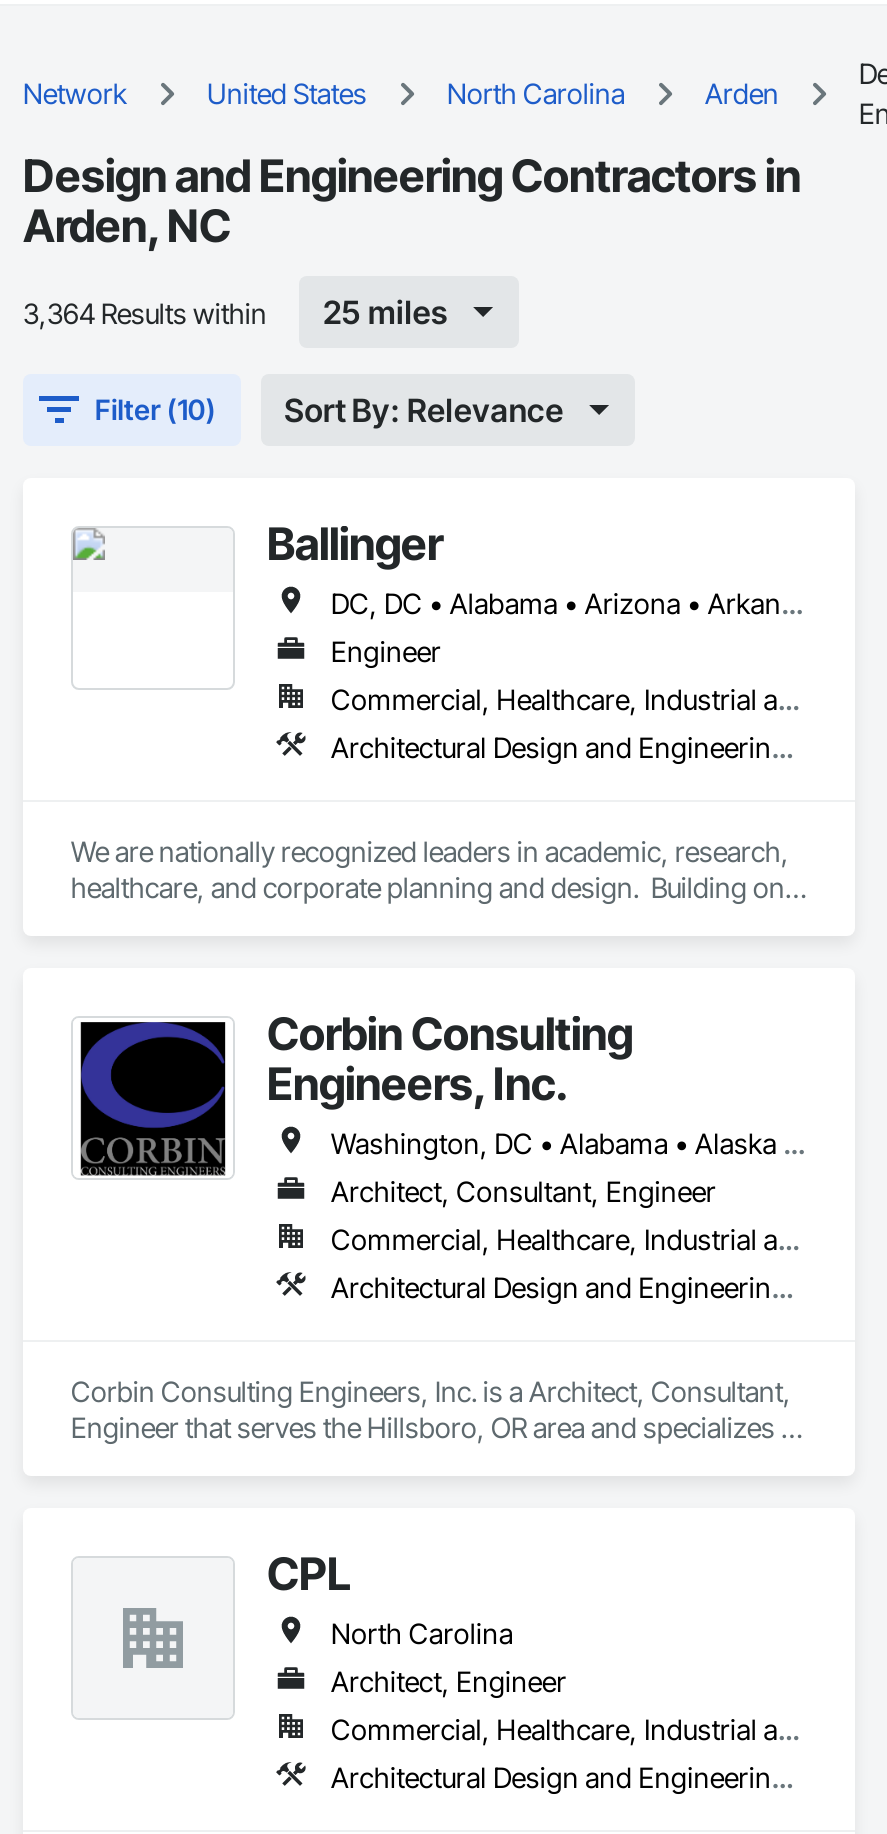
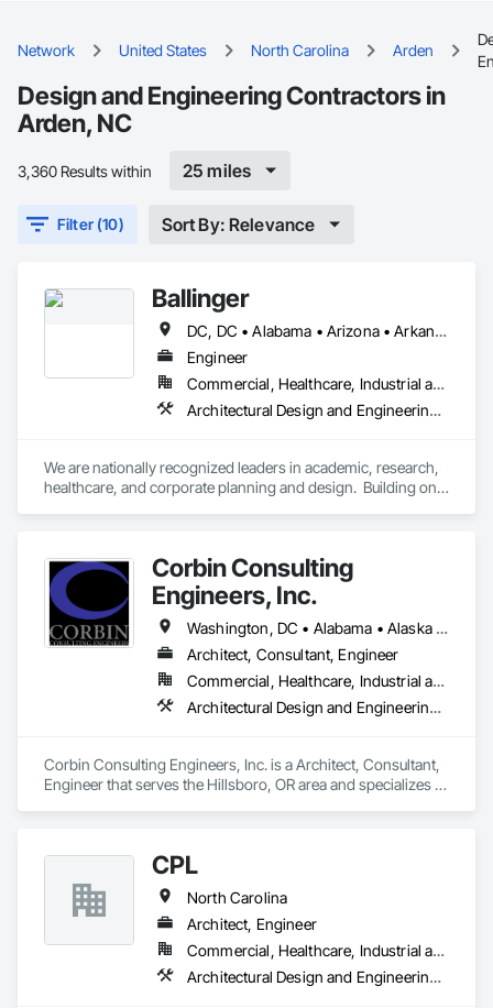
[23,295,267,329] 3,364 Results within -> [18,161,152,180] 3,360 Results within

